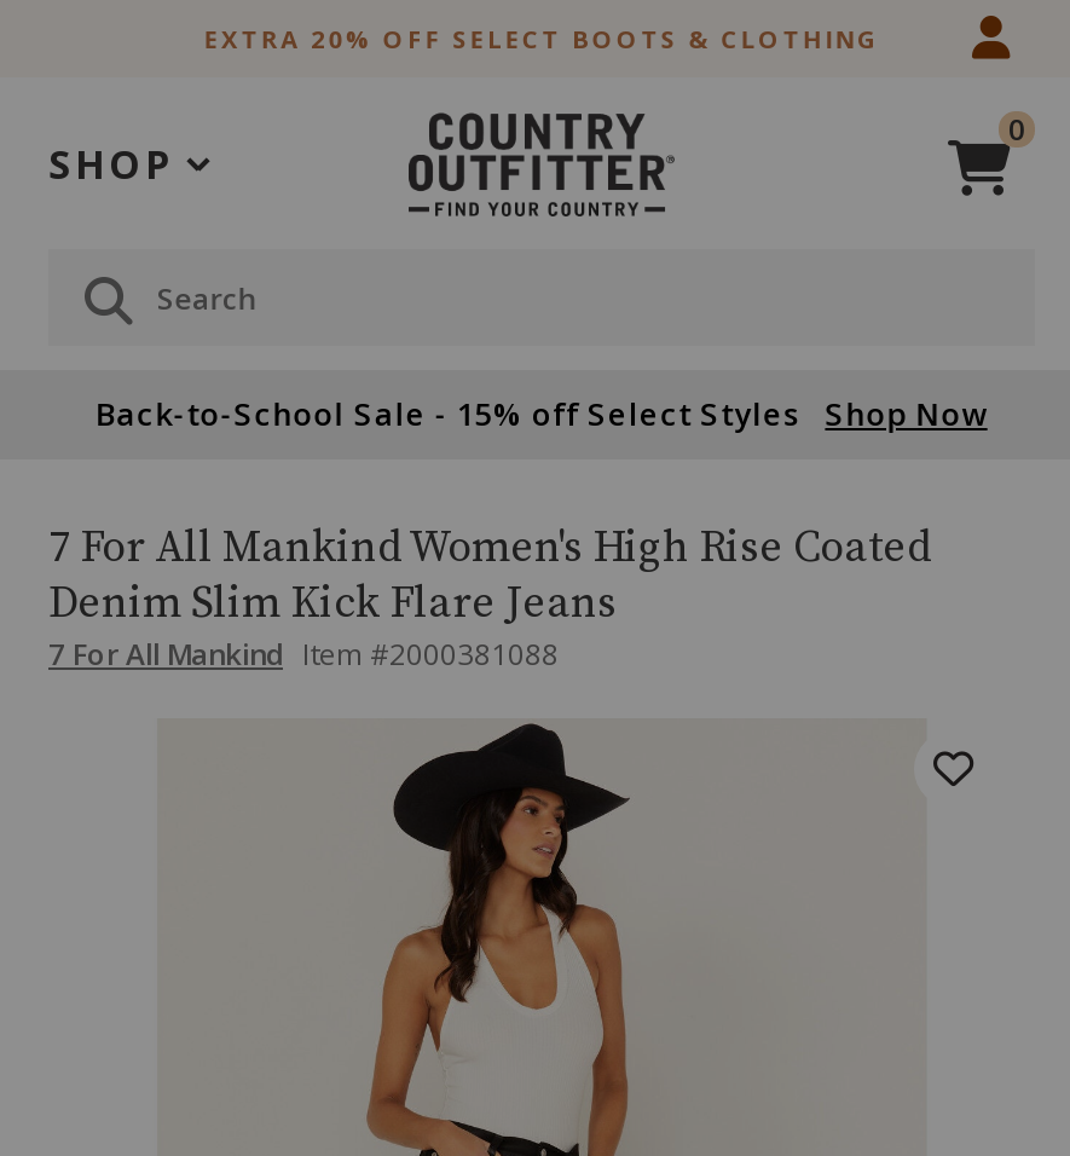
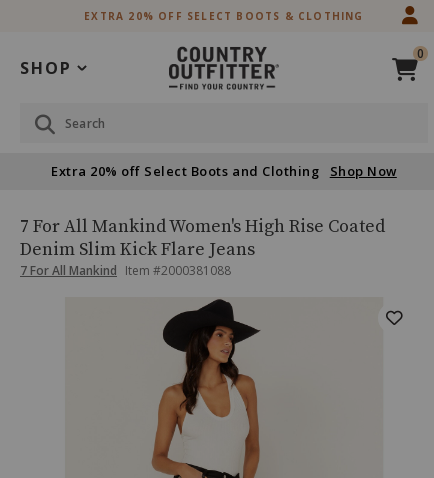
[96,392,987,435] Back-to-School Sale - 15% off Select Styles Shop Now -> [51,162,397,180] Extra 20% off Select Boots and Clothing Shop Now

